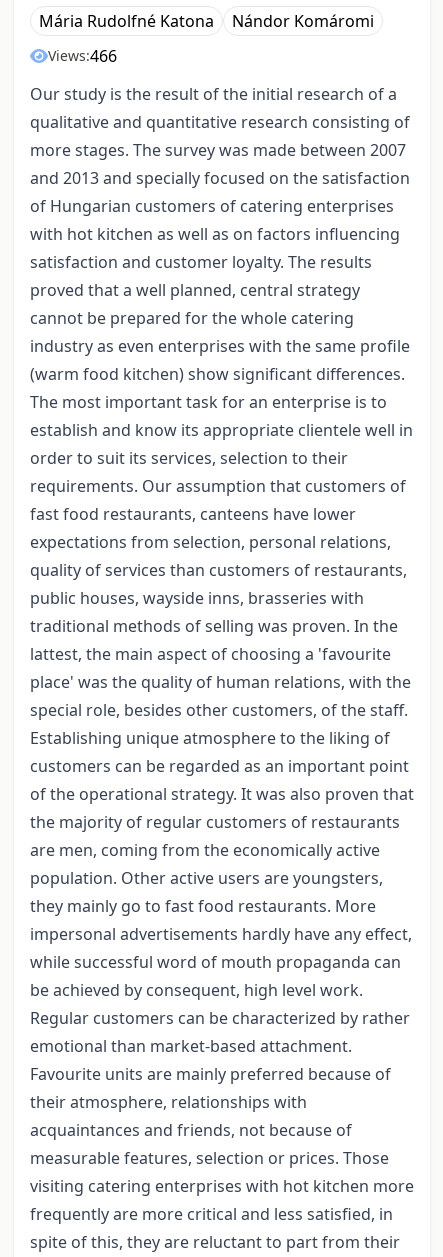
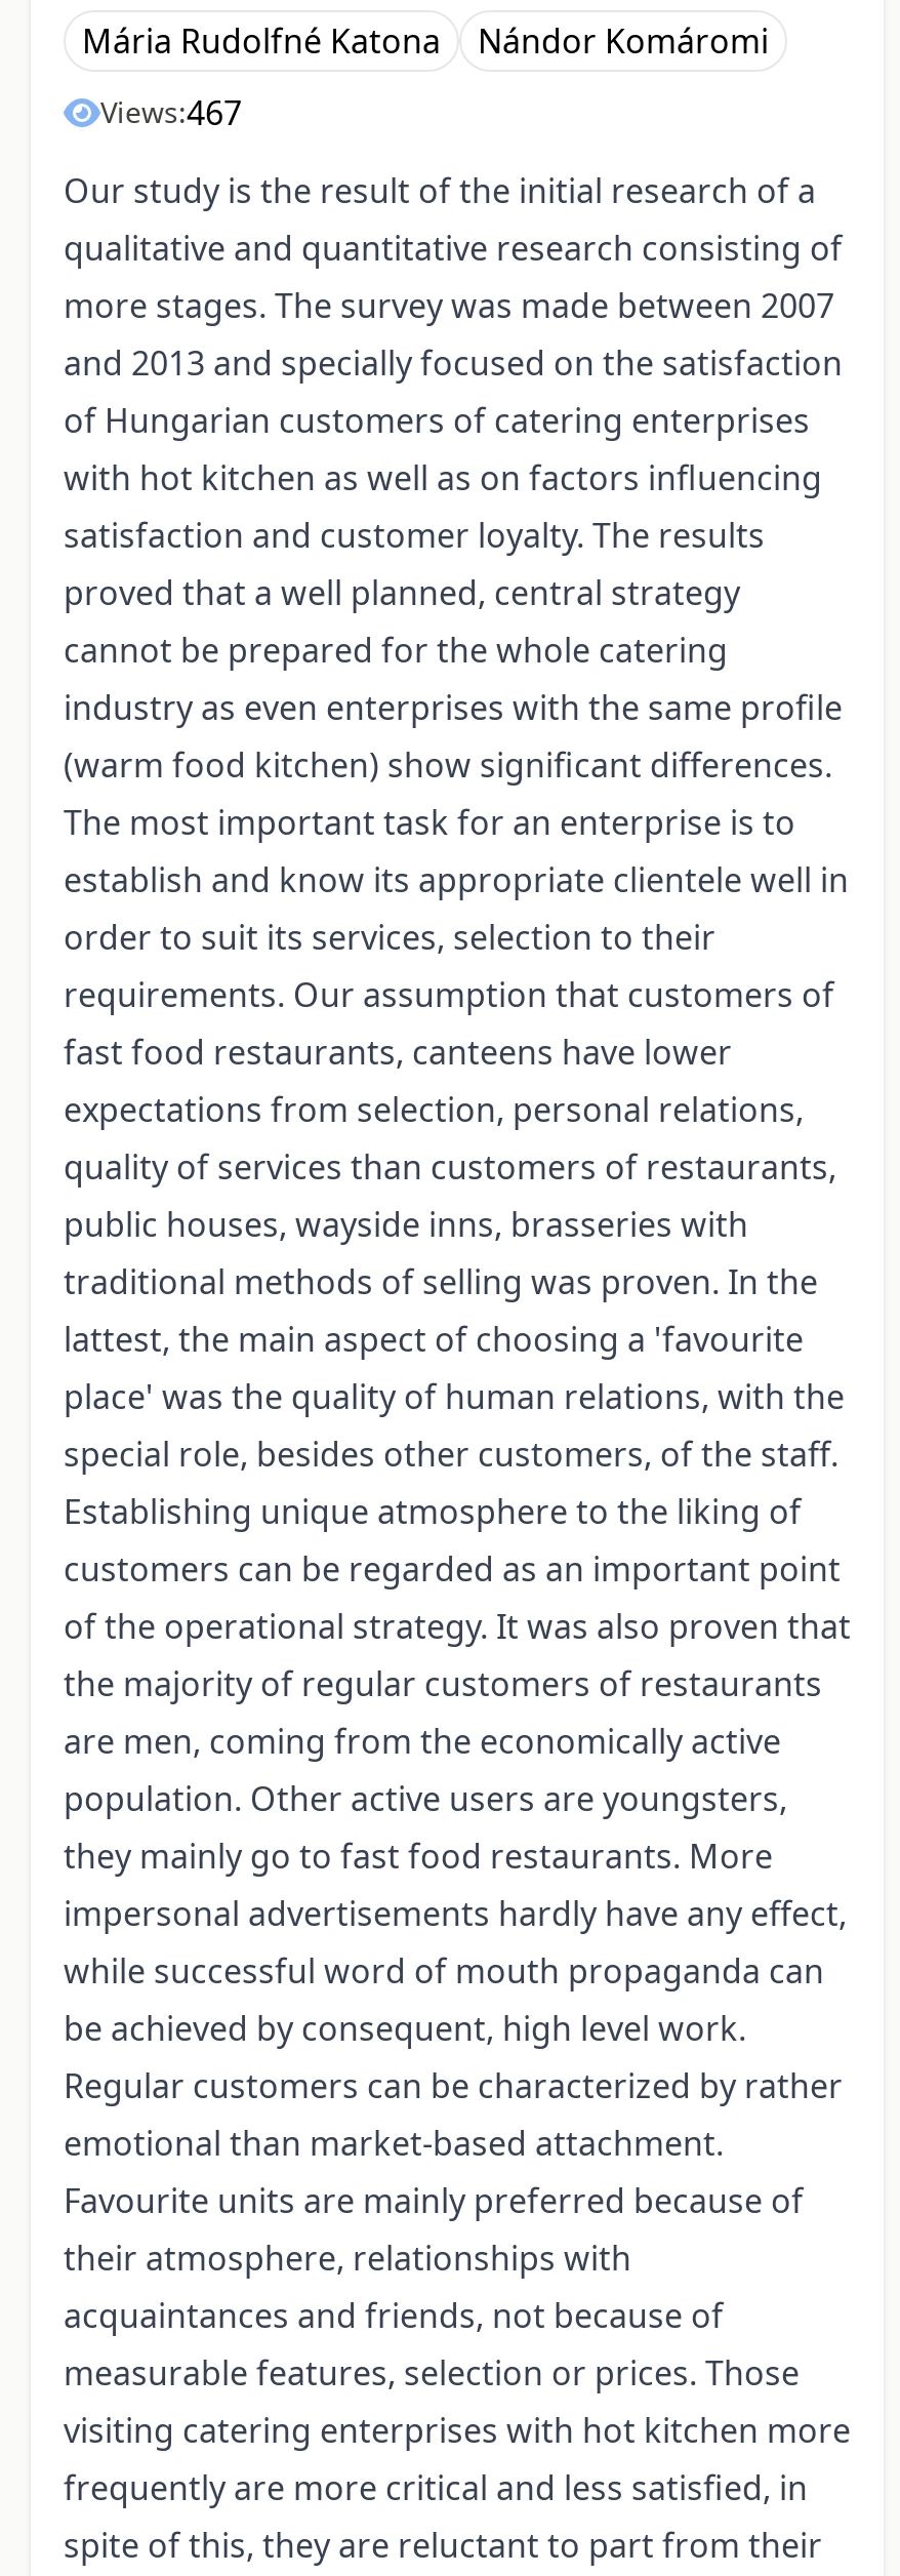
[48,45,117,67] Views:466 -> [100,91,242,136] Views:467

